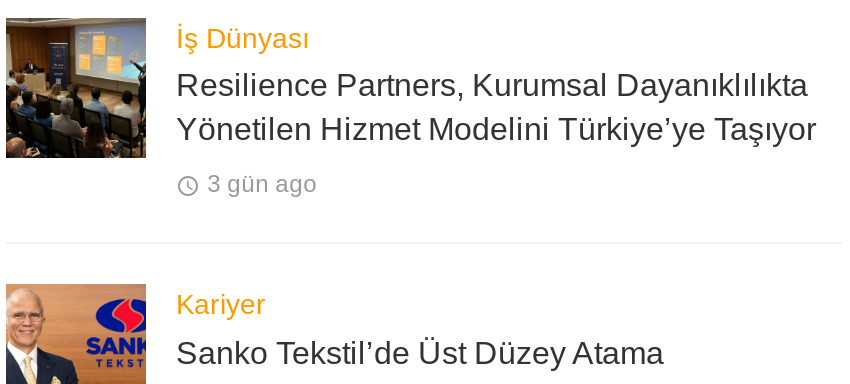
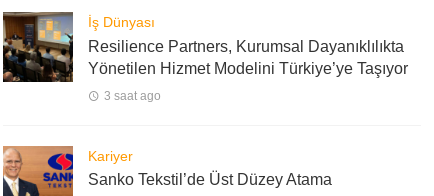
[207,169,317,197] 3 gün ago -> [104,88,161,102] 3 saat ago

